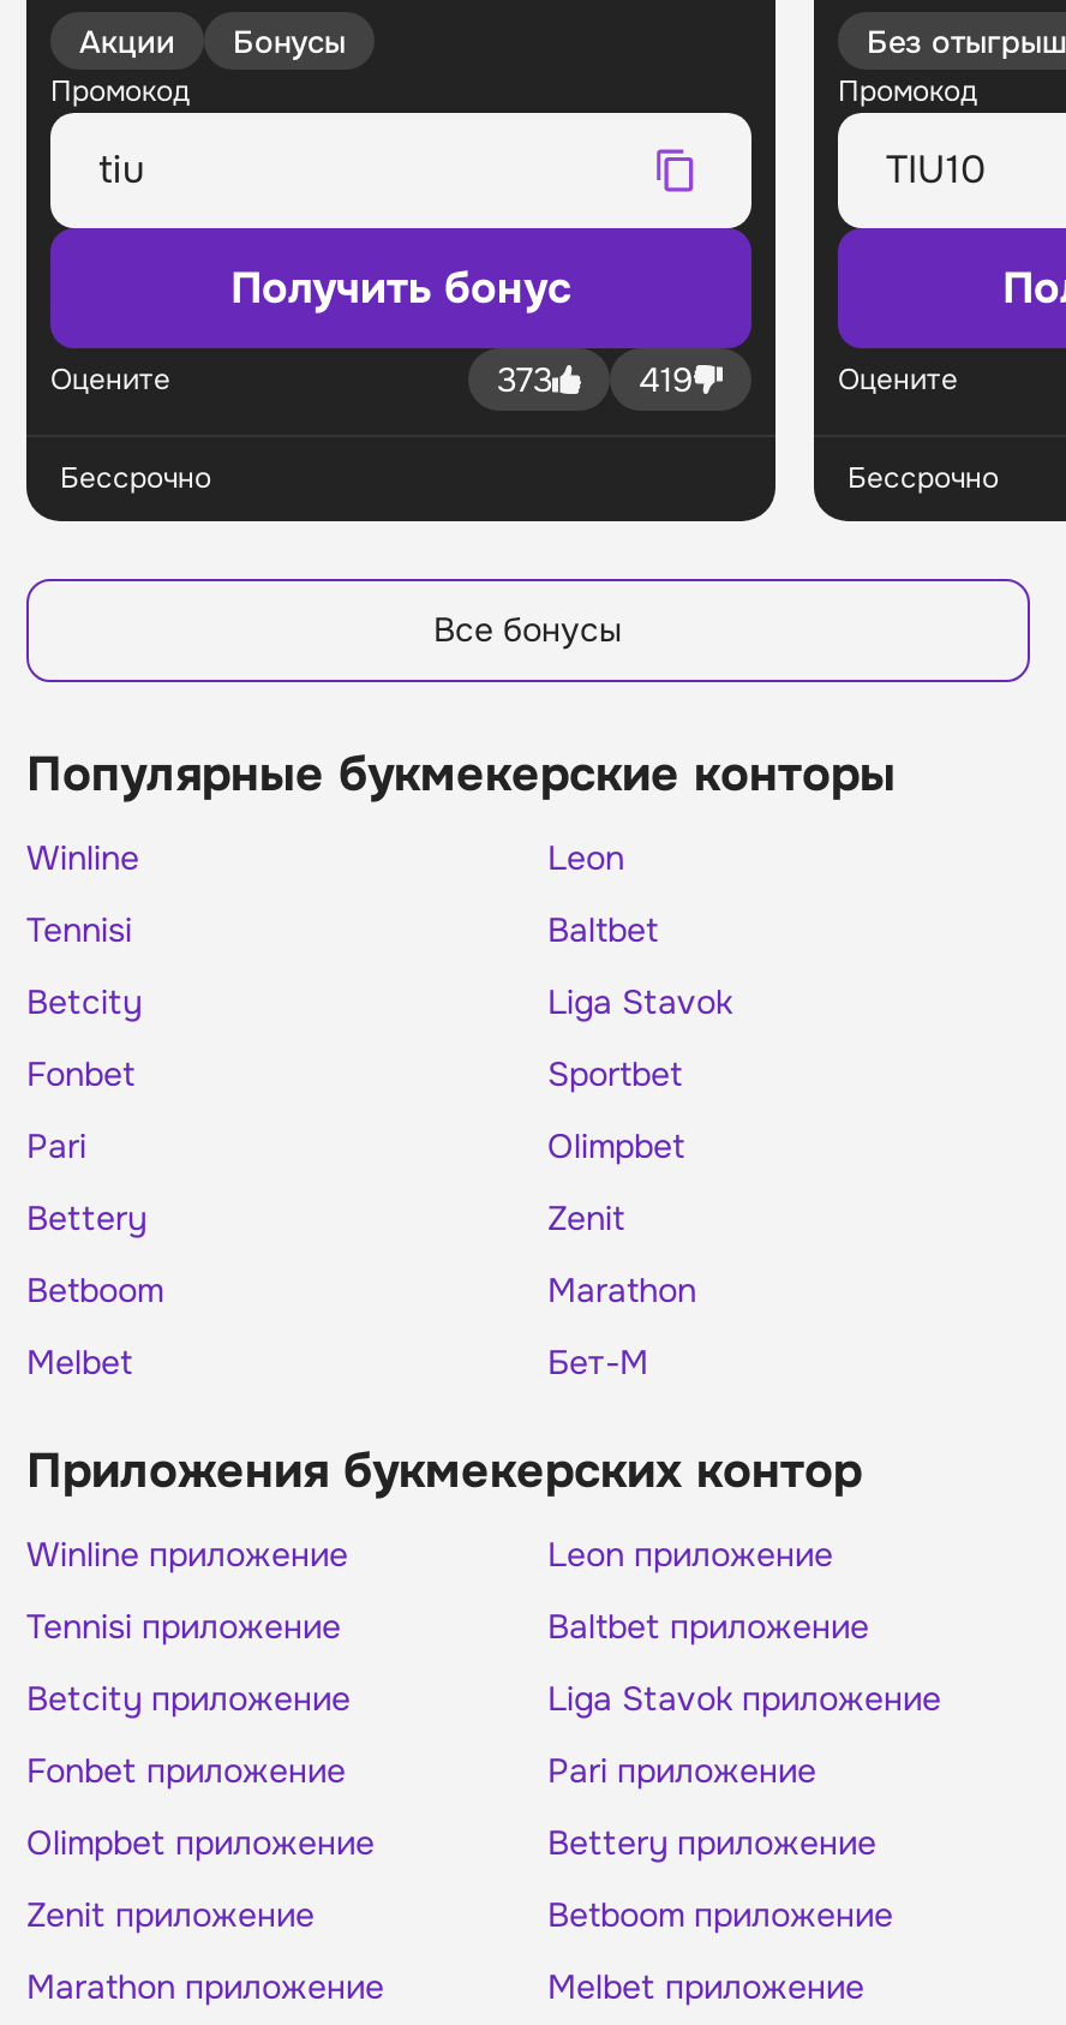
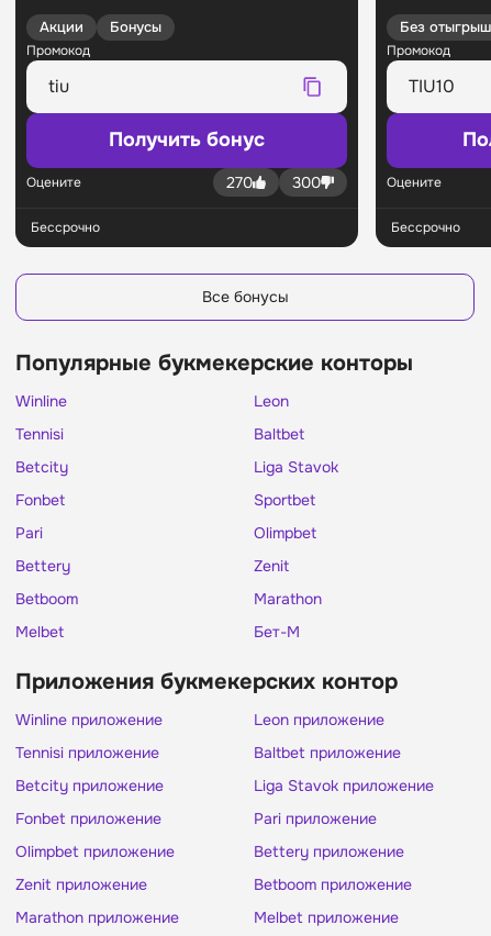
[497,359,552,402] 373 -> [226,172,253,192] 270
[639,359,694,402] 419 -> [292,172,321,192] 300

